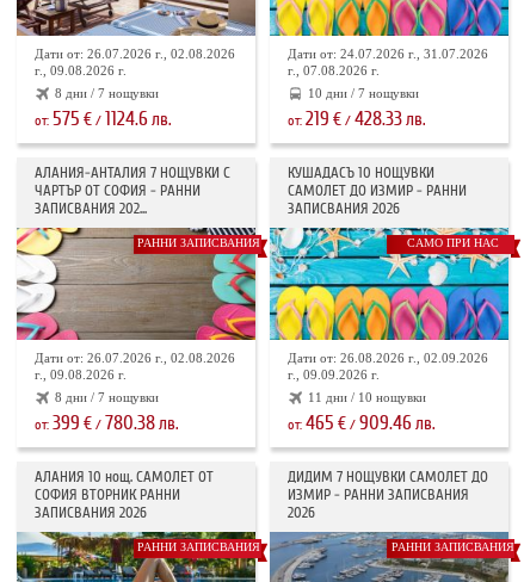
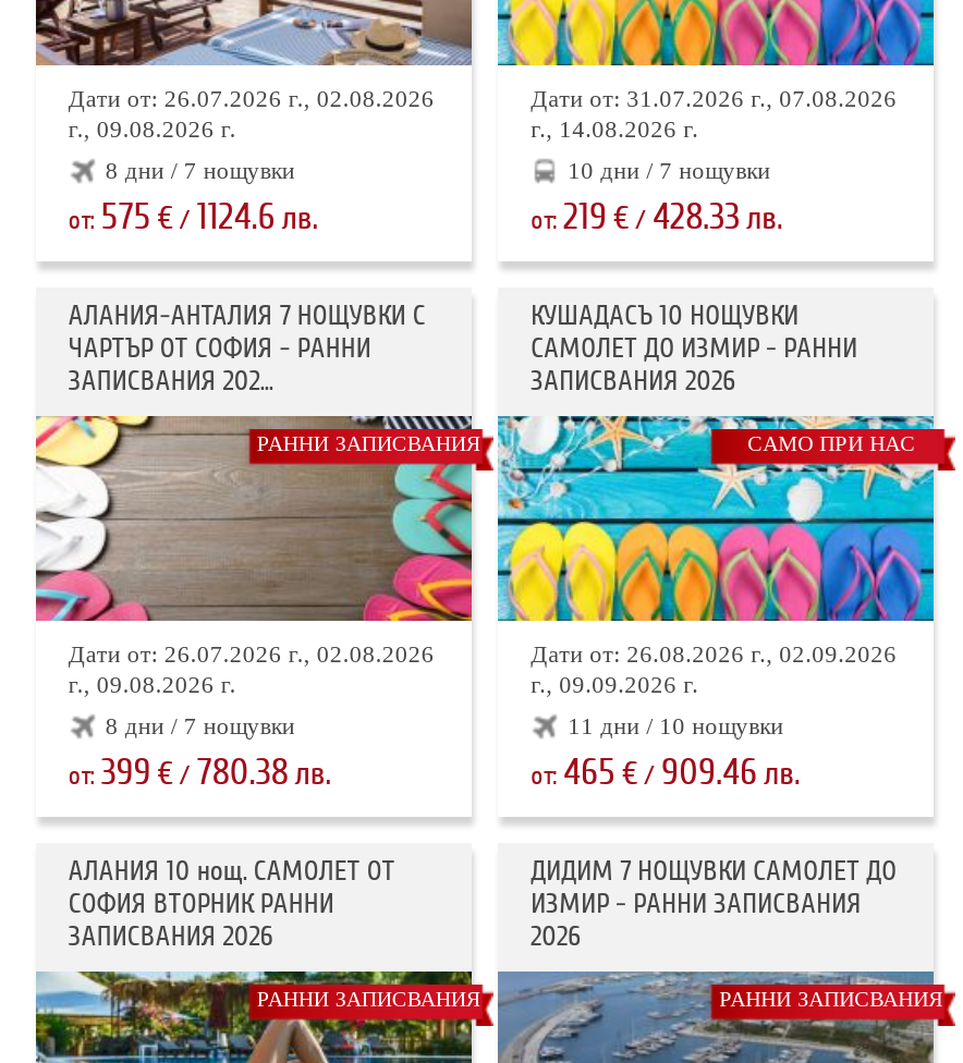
[288,46,488,60] Дати от: 24.07.2026 г., 31.07.2026 -> [531,84,897,110] Дати от: 31.07.2026 г., 07.08.2026
[288,63,380,77] г., 07.08.2026 г. -> [531,115,699,141] г., 14.08.2026 г.

